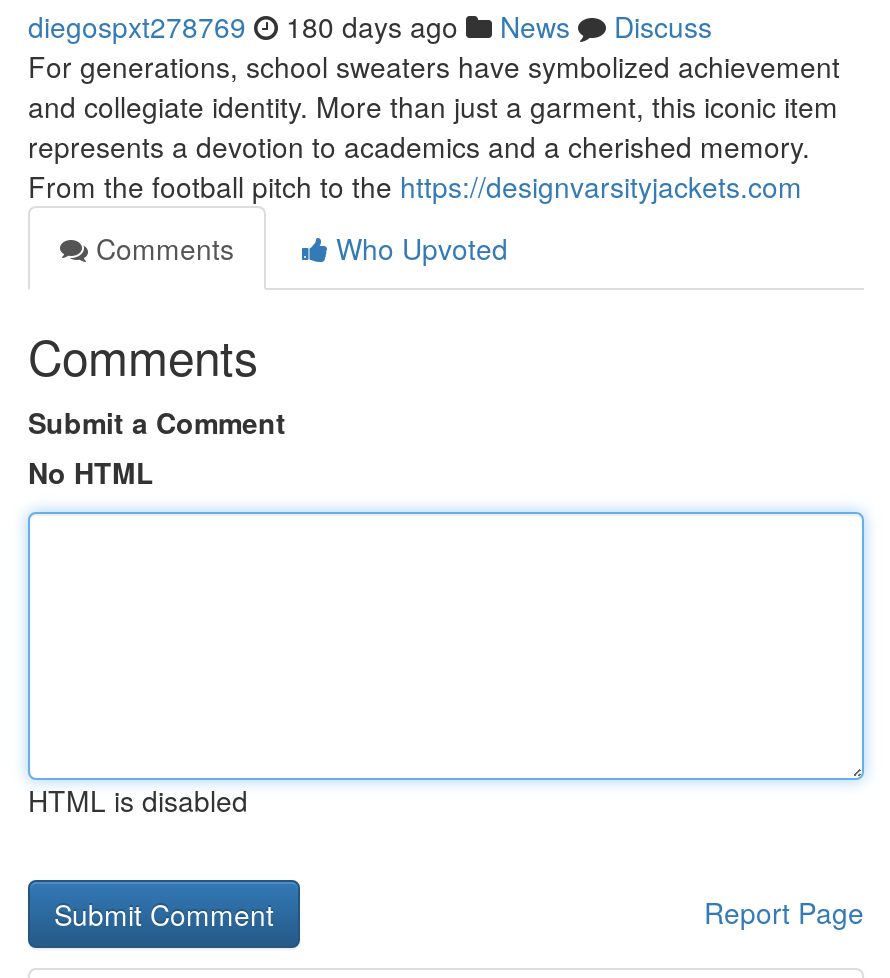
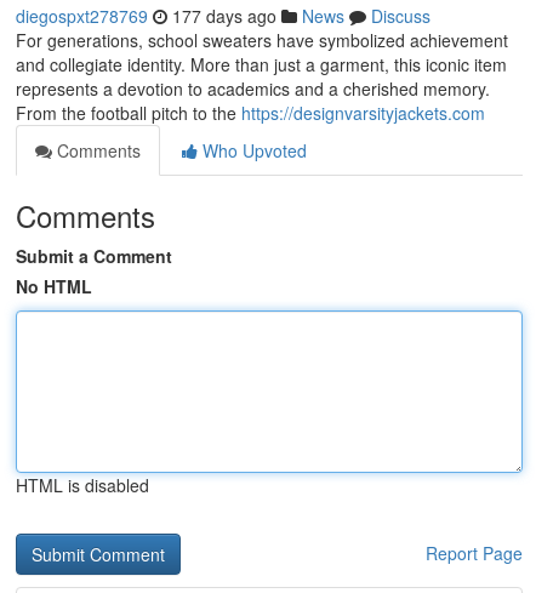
[28,6,712,46] diegospxt278769 180 days ago News Discuss -> [16,4,430,28] diegospxt278769 177 days ago News Discuss

